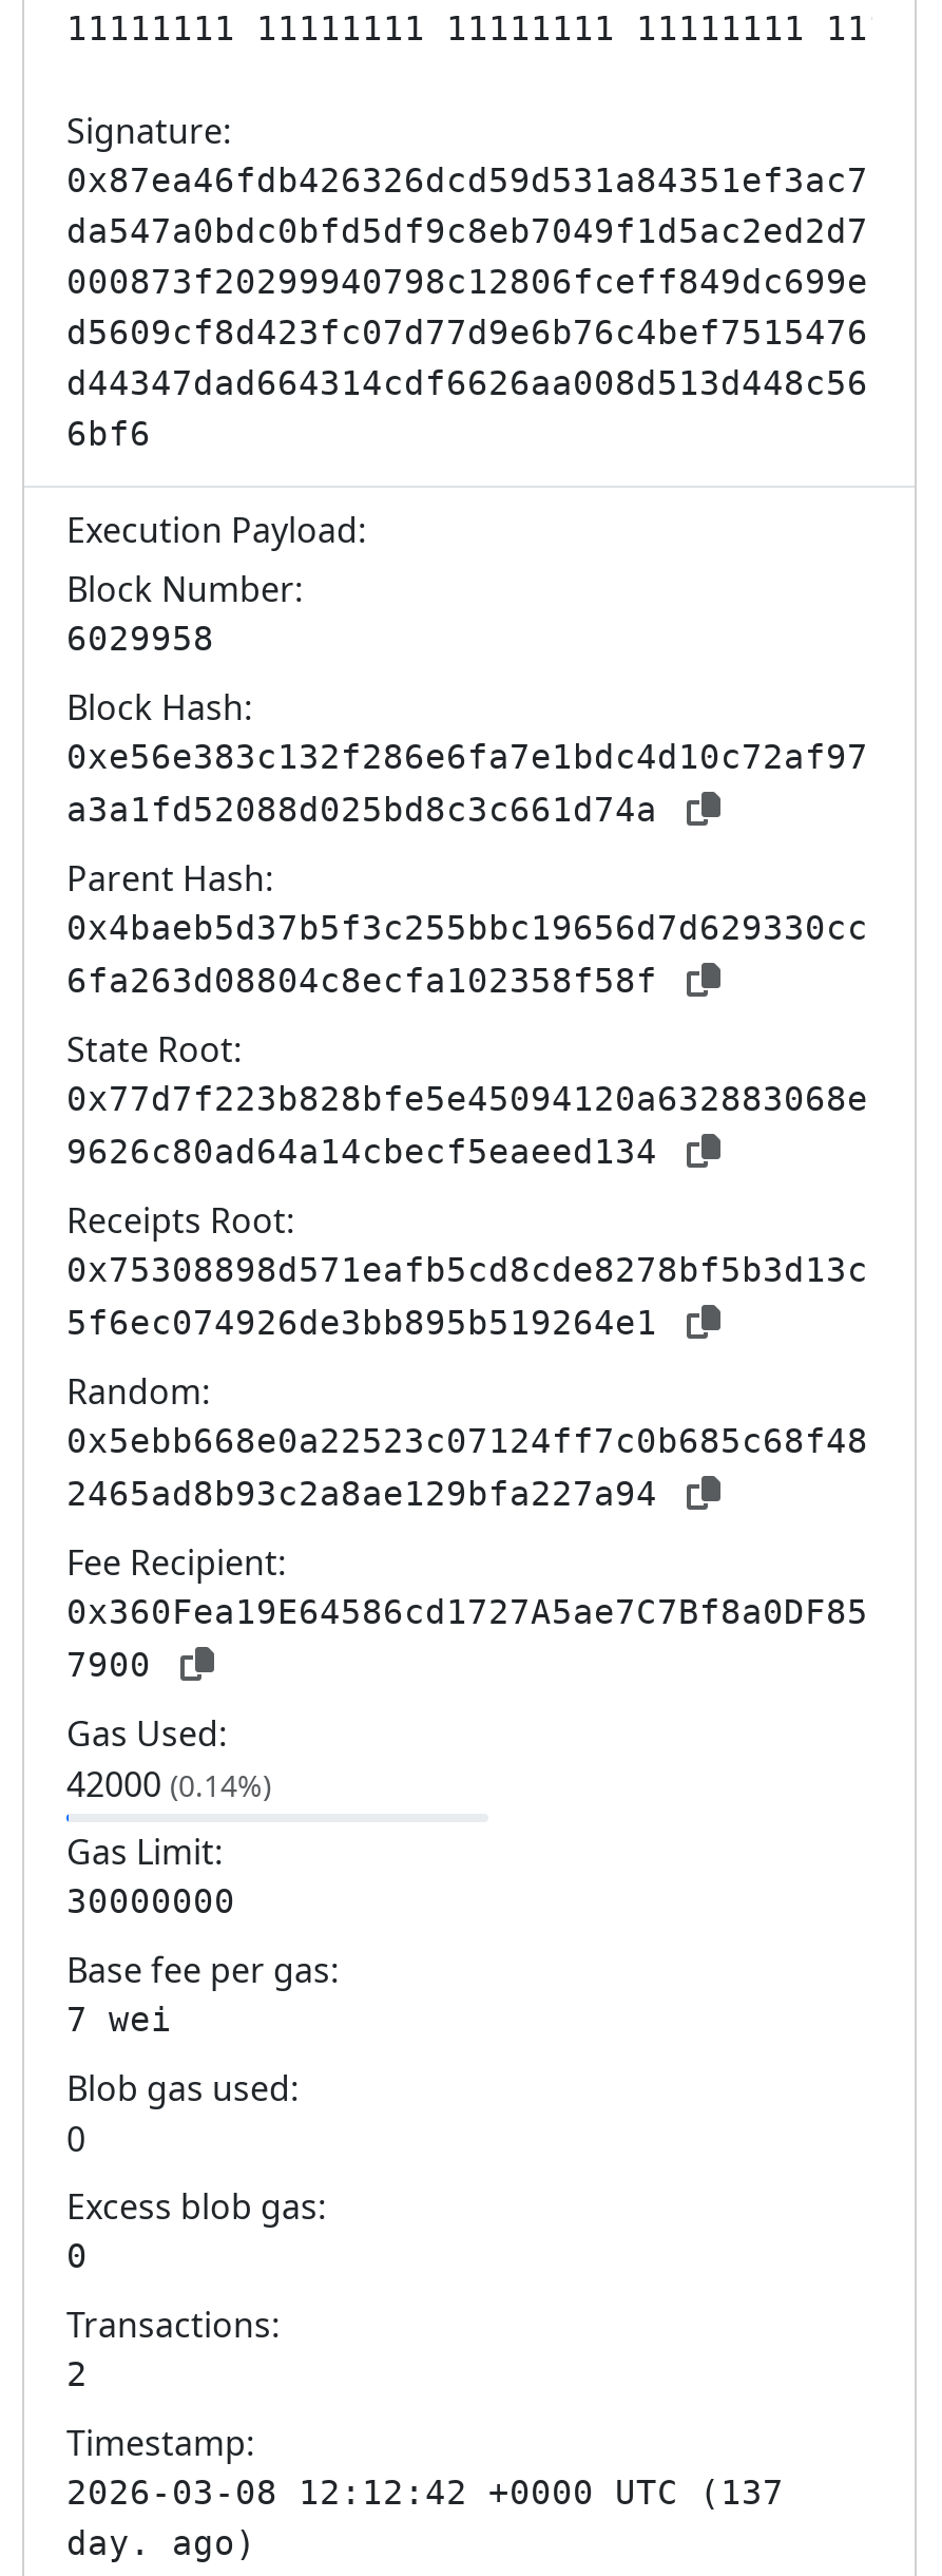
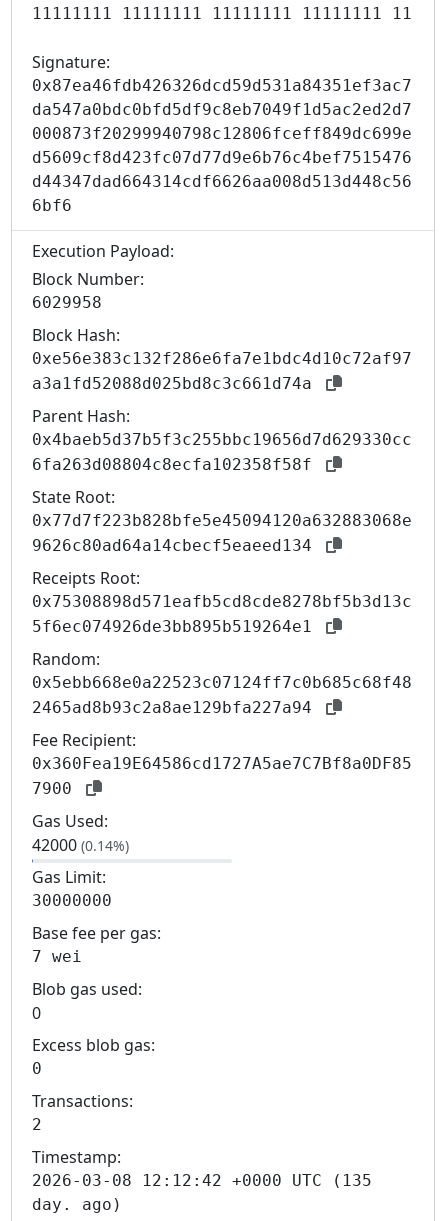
[66,2472,784,2512] 2026-03-08 12:12:42 +0000 UTC (137 -> [32,1171,372,1190] 2026-03-08 12:12:42 +0000 UTC (135

